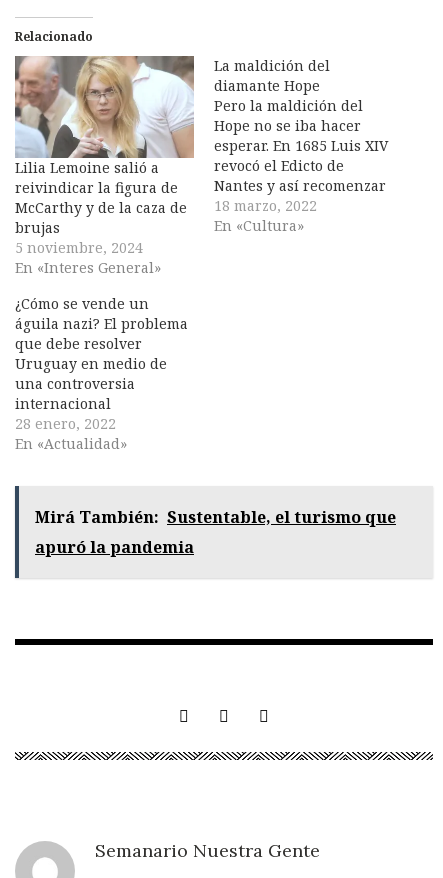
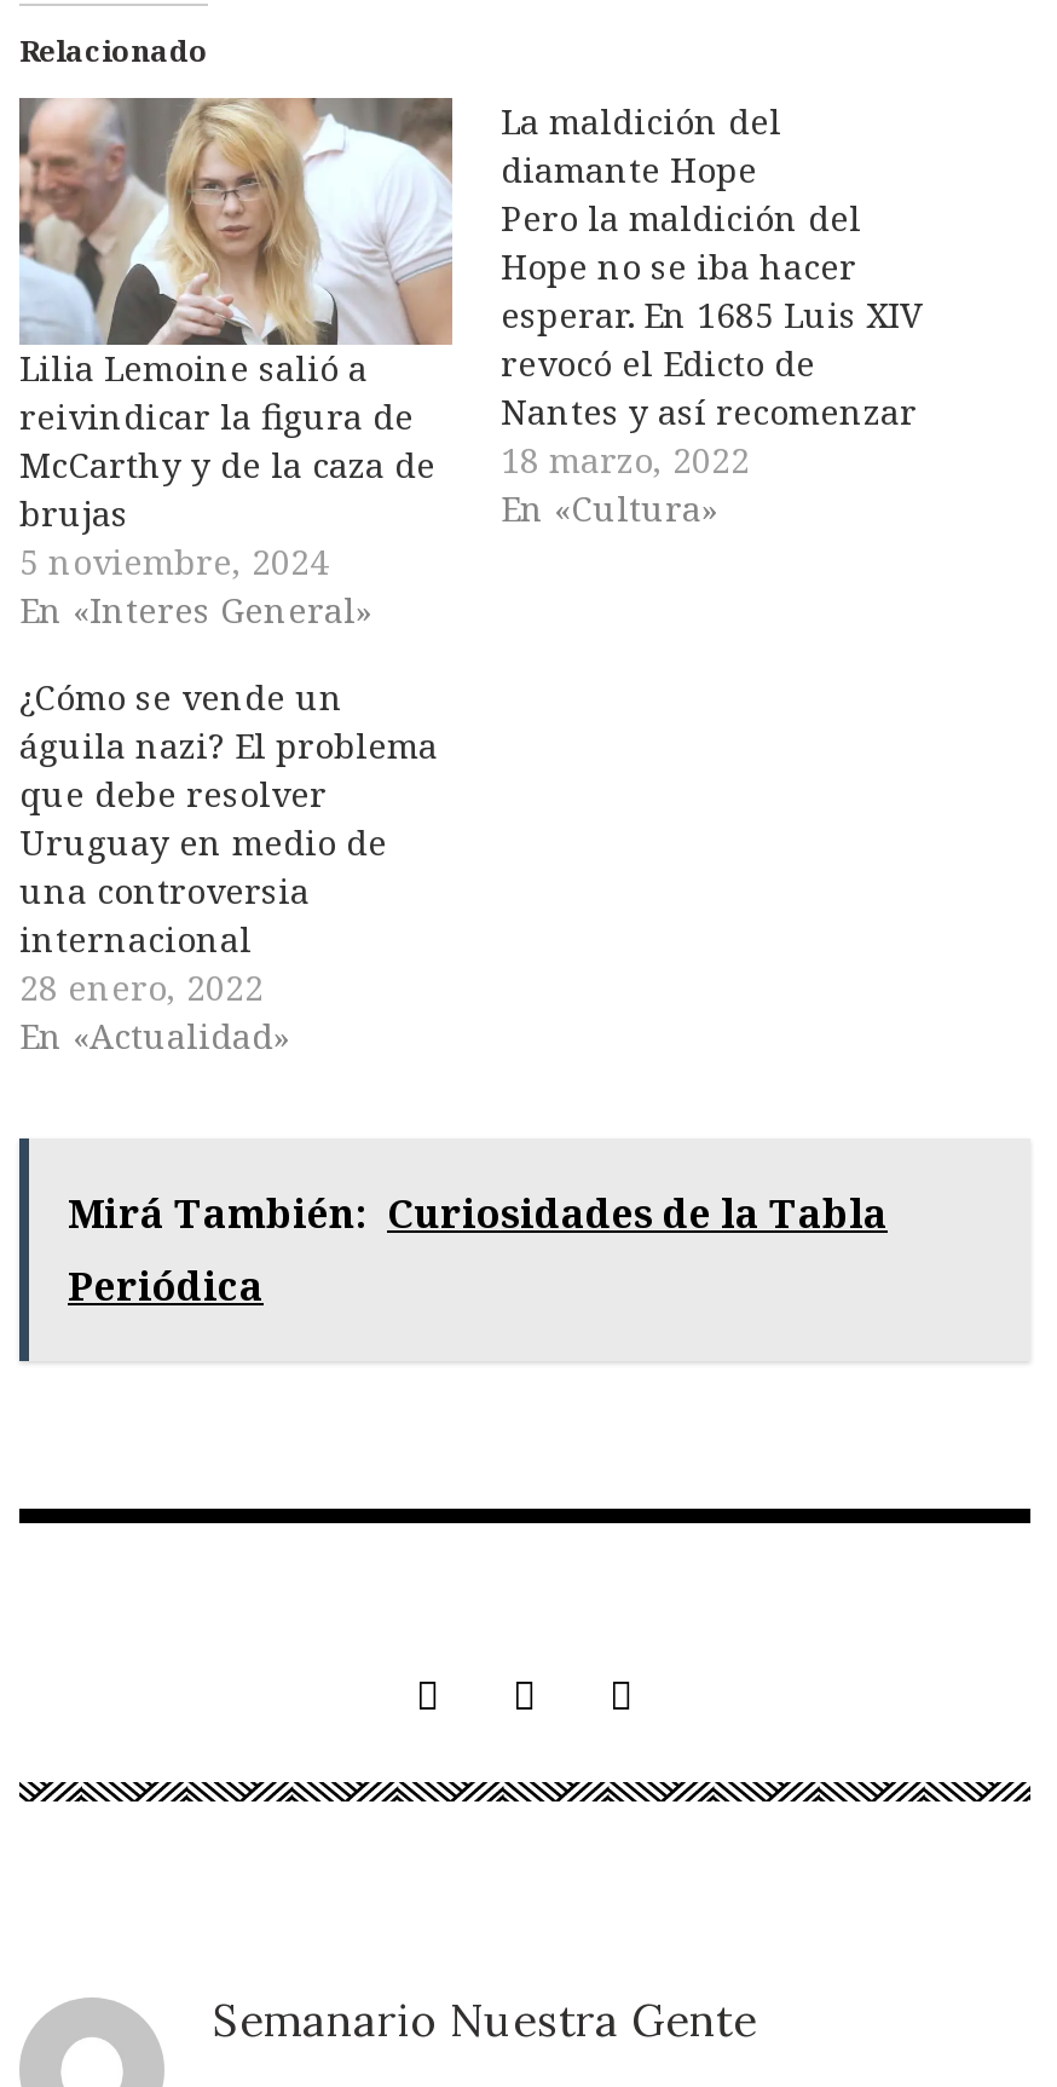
[35,506,396,558] Mirá También: Sustentable, el turismo que | apuró la pandemia -> [68,1187,888,1313] Mirá También: Curiosidades de la Tabla | Periódica

